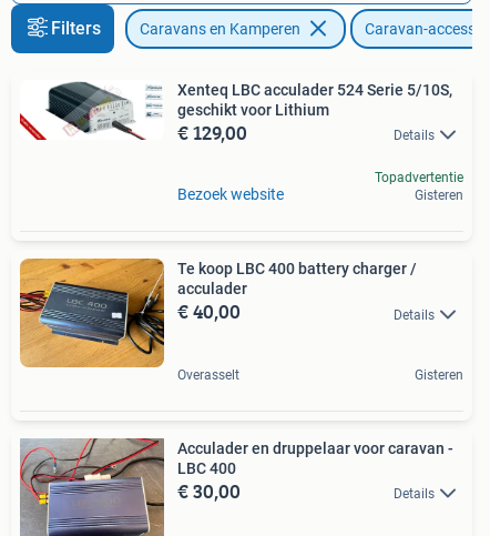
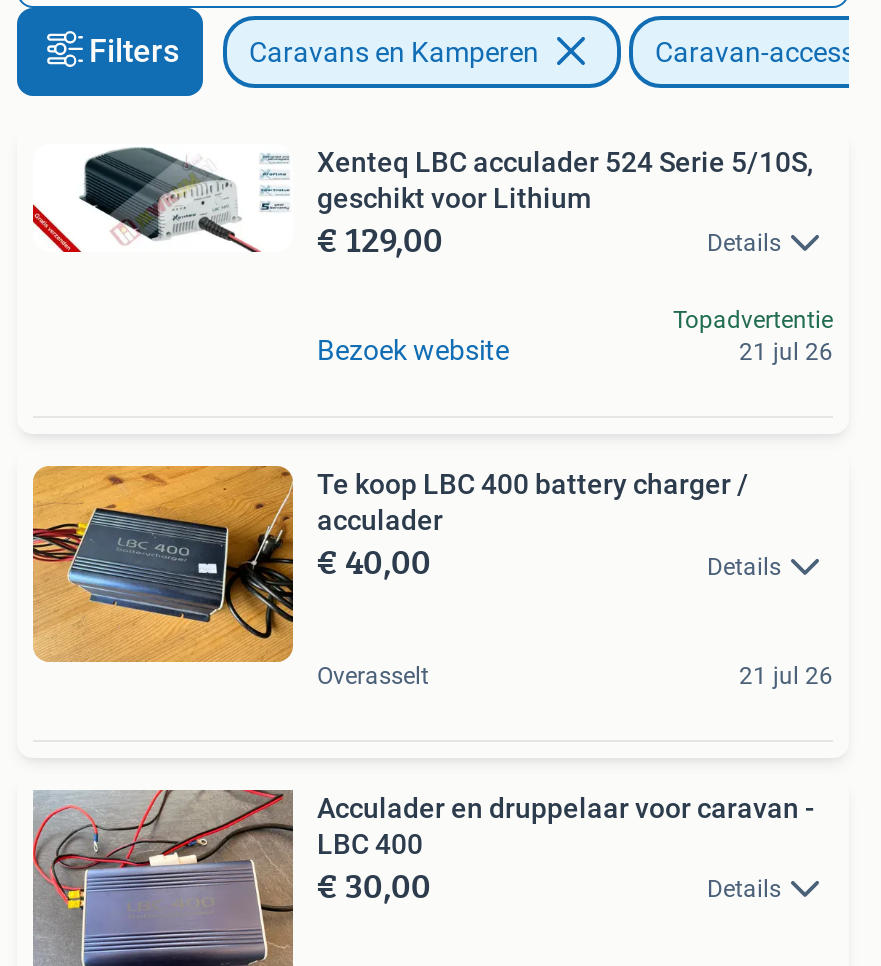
[415,188,463,203] Gisteren -> [739,339,833,367] 21 jul 26
[415,367,463,383] Gisteren -> [739,661,833,689] 21 jul 26

